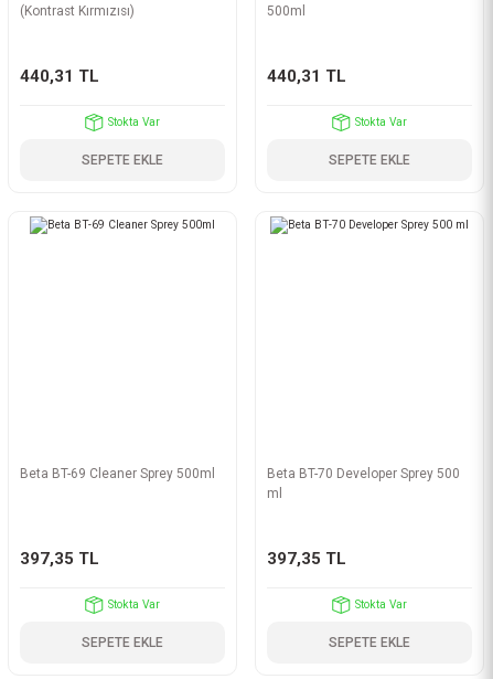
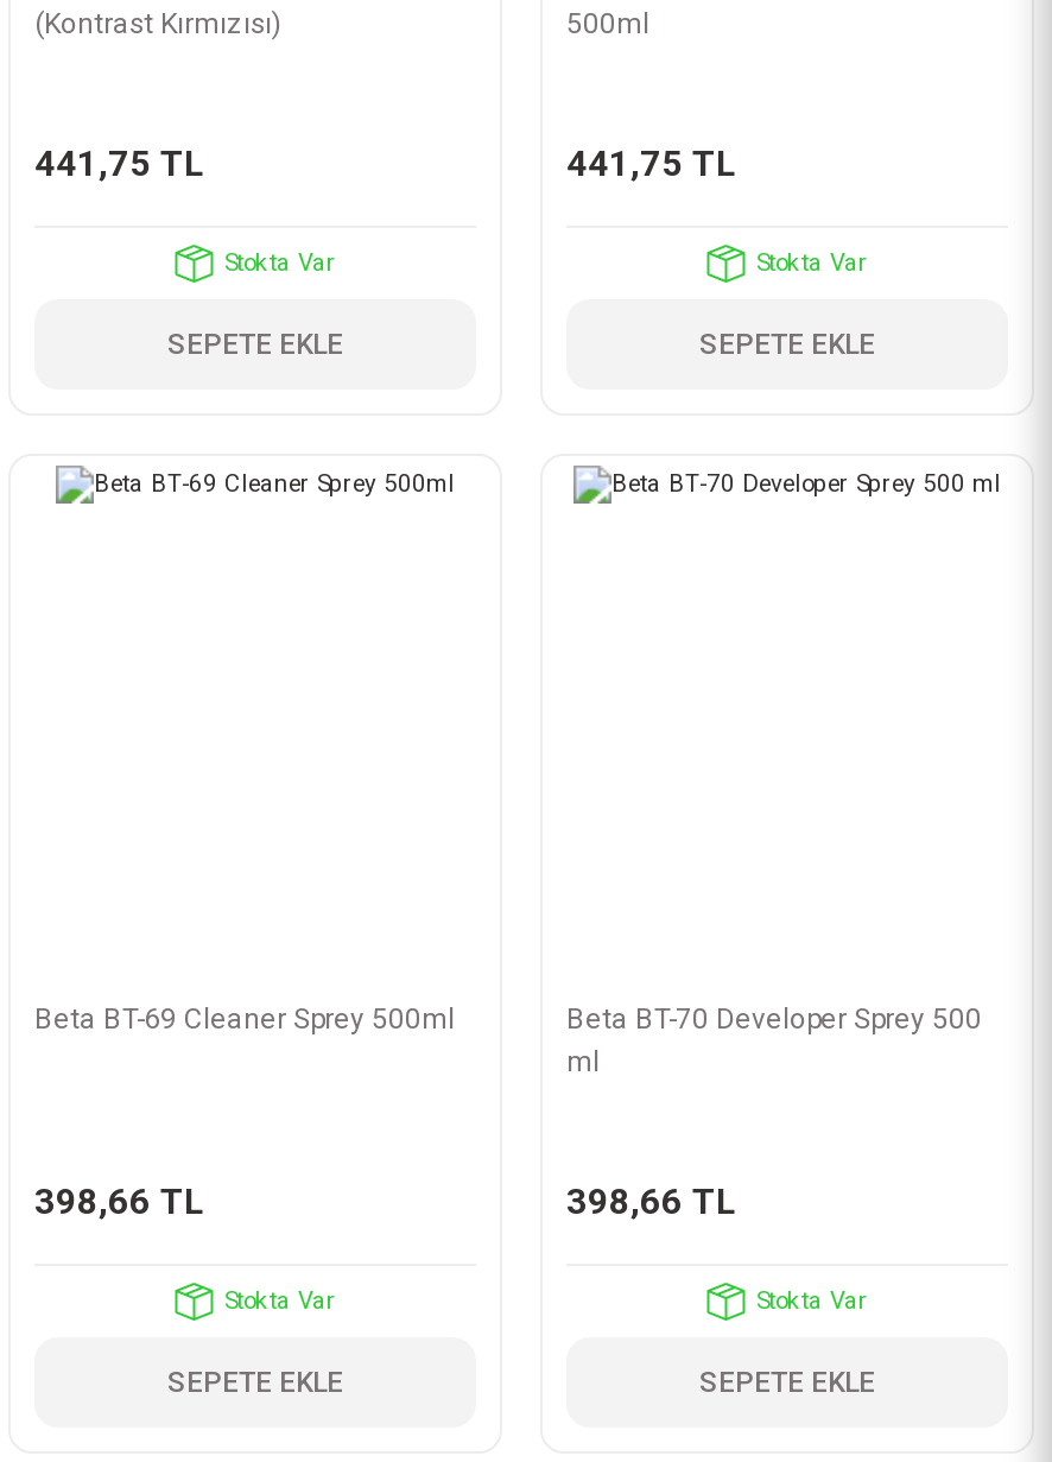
[20,66,99,86] 440,31 TL -> [34,143,205,185] 441,75 TL
[267,66,346,86] 440,31 TL -> [566,143,737,185] 441,75 TL
[20,549,99,569] 397,35 TL -> [34,1181,205,1223] 398,66 TL
[267,549,346,569] 397,35 TL -> [566,1181,737,1223] 398,66 TL

